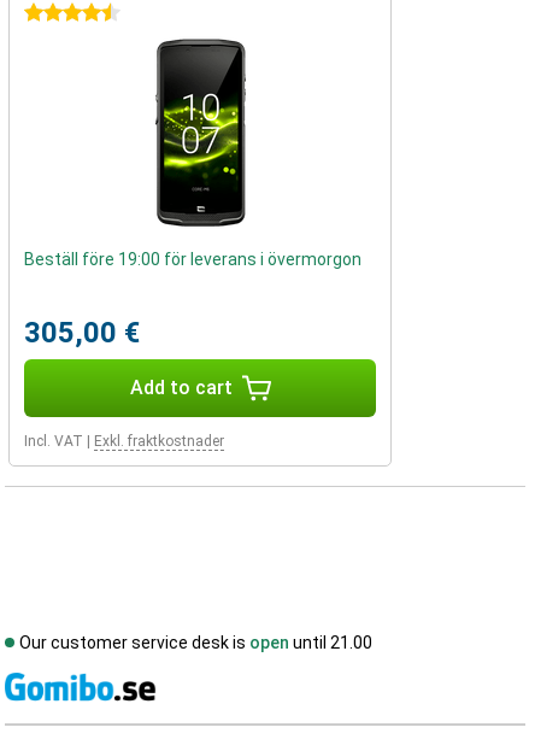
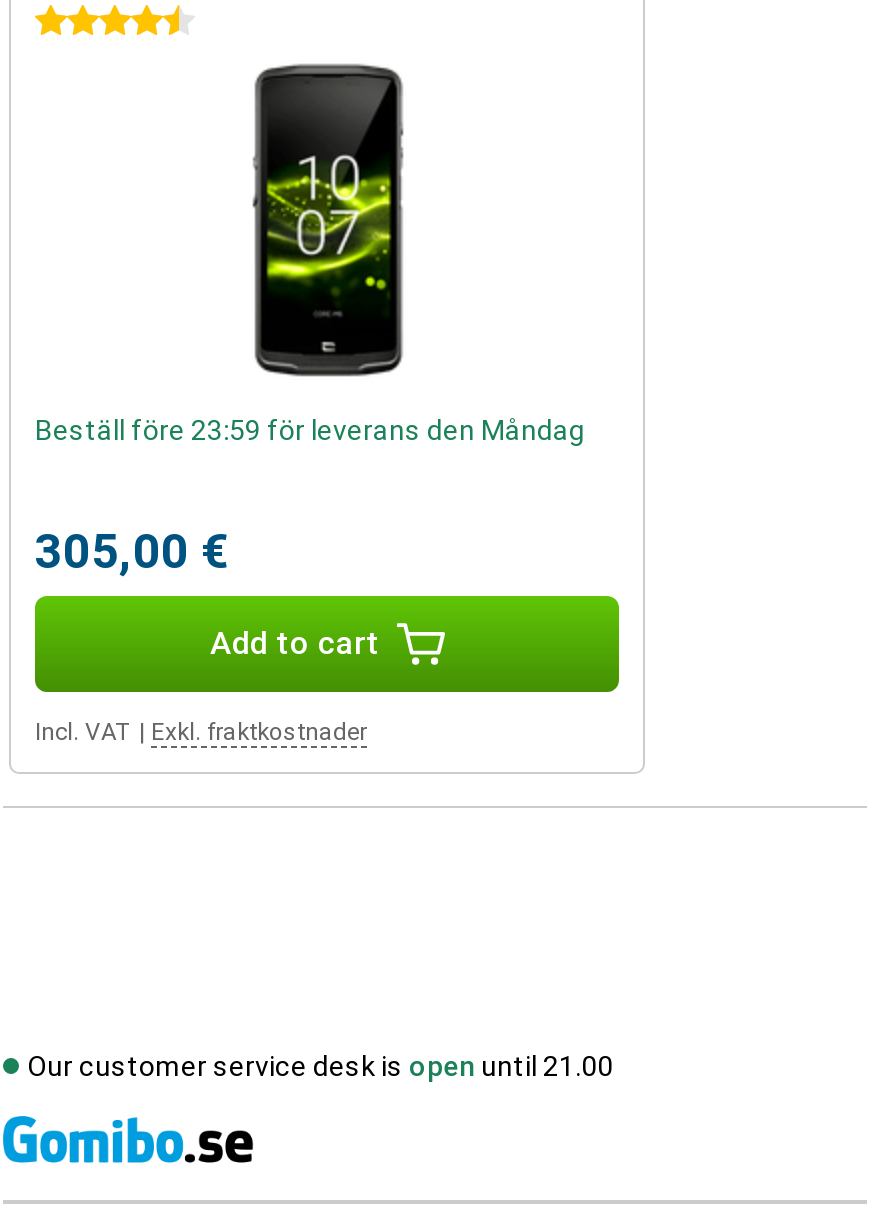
[24,250,361,269] Beställ före 19:00 för leverans i övermorgon -> [35,414,585,446] Beställ före 23:59 för leverans den Måndag

